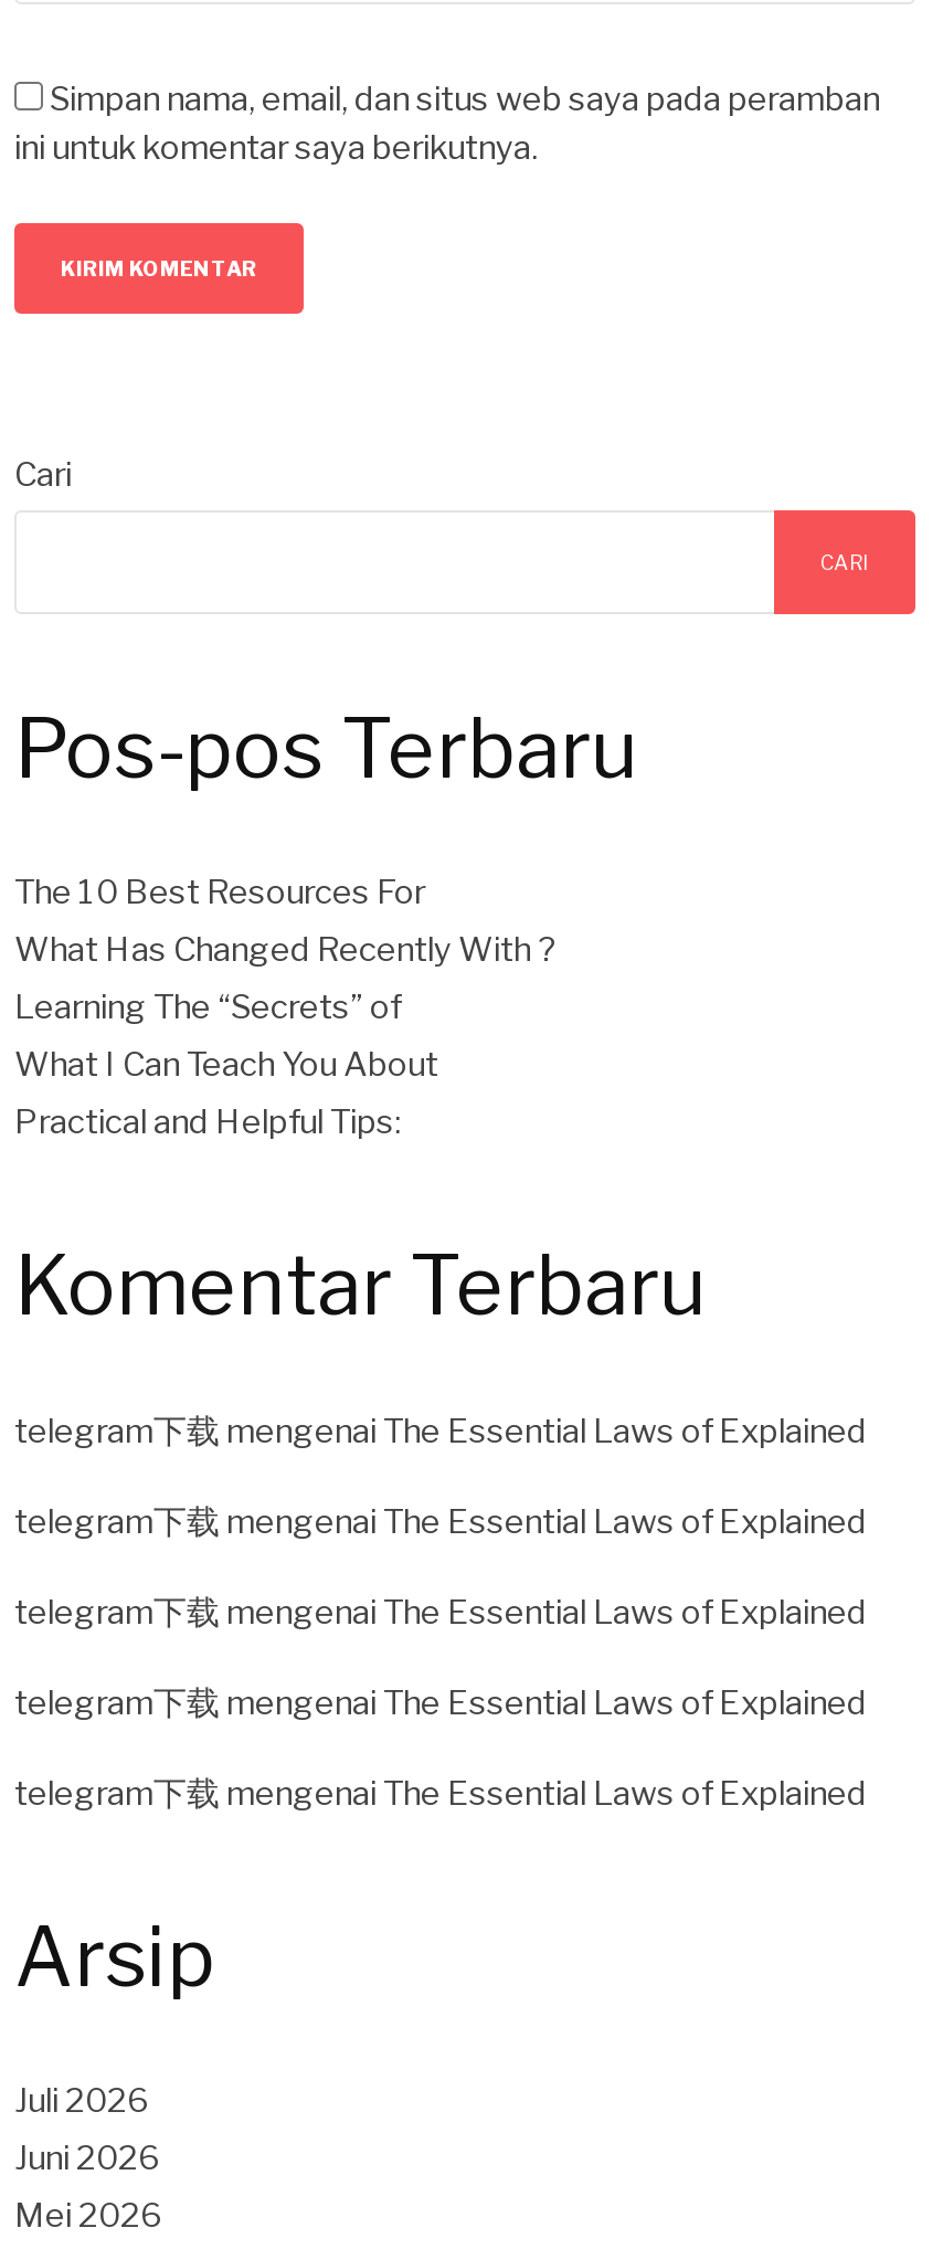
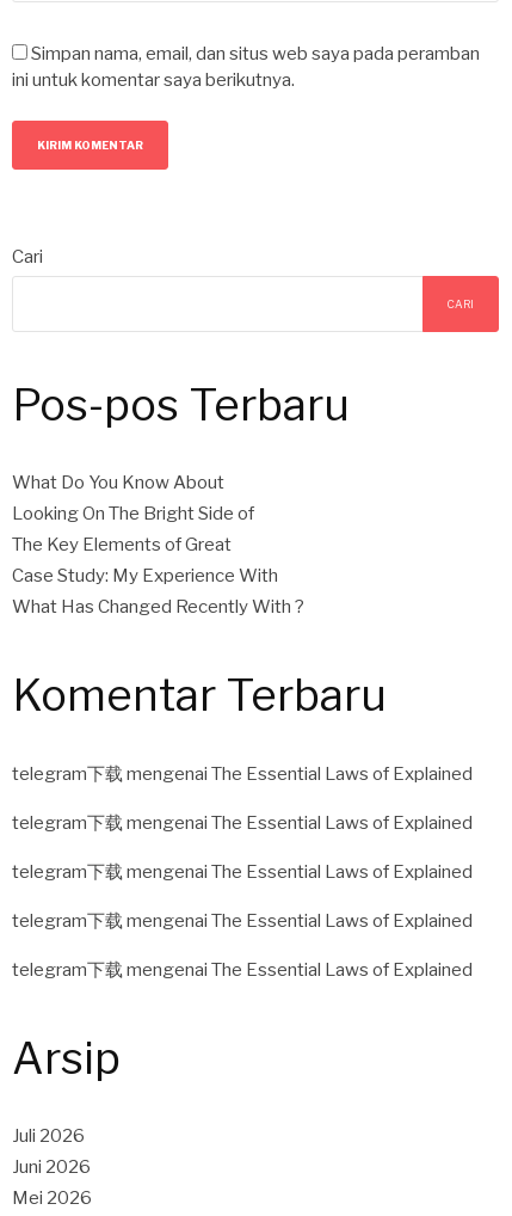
[14,874,425,913] The 10 Best Resources For -> [12,472,278,587] What Do You Know About | Looking On The Bright Side of | The Key Elements of Great | Case Study: My Experience With
moved [14,931,555,971] -> [12,597,304,618]: What Has Changed Recently With ?
[14,988,438,1143] Learning The “Secrets” of | What I Can Teach You About | Practical and Helpful Tips: -> none

